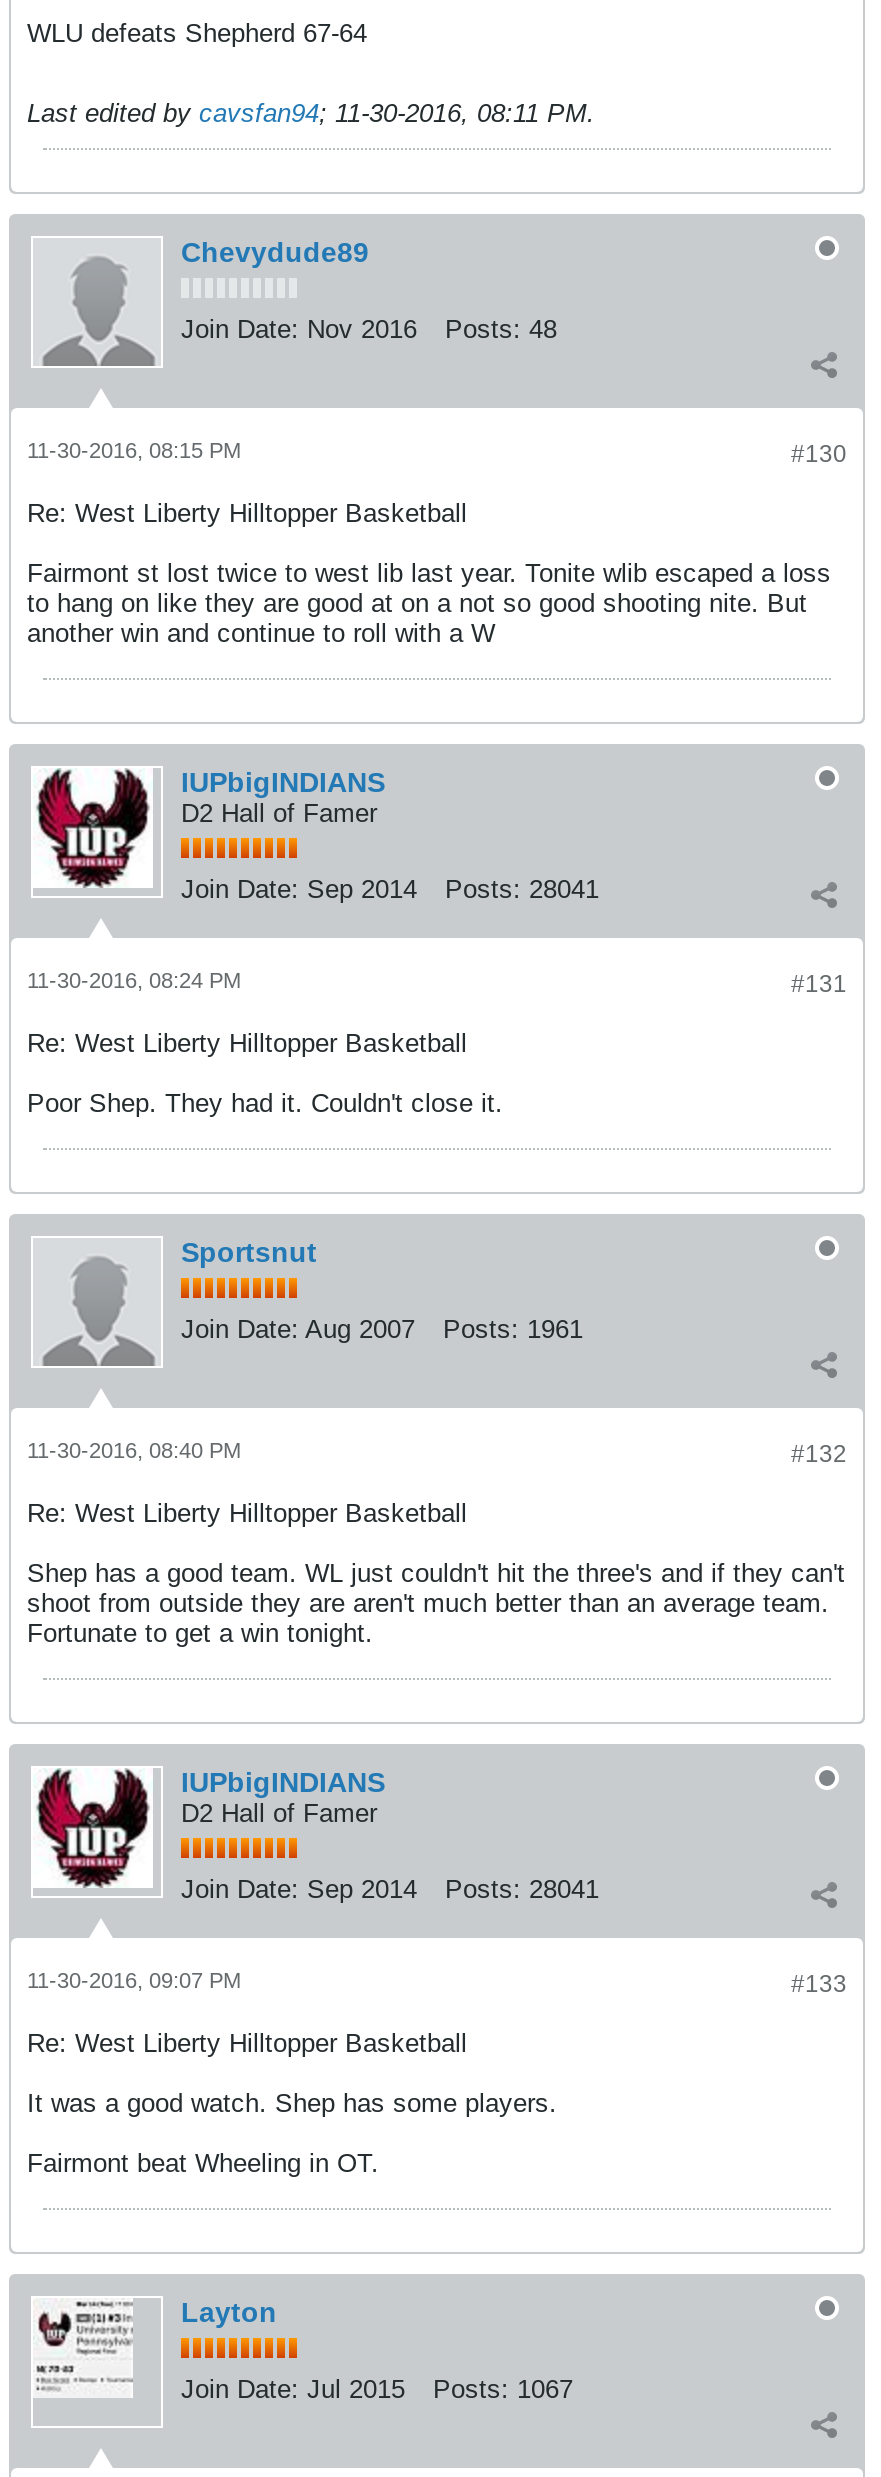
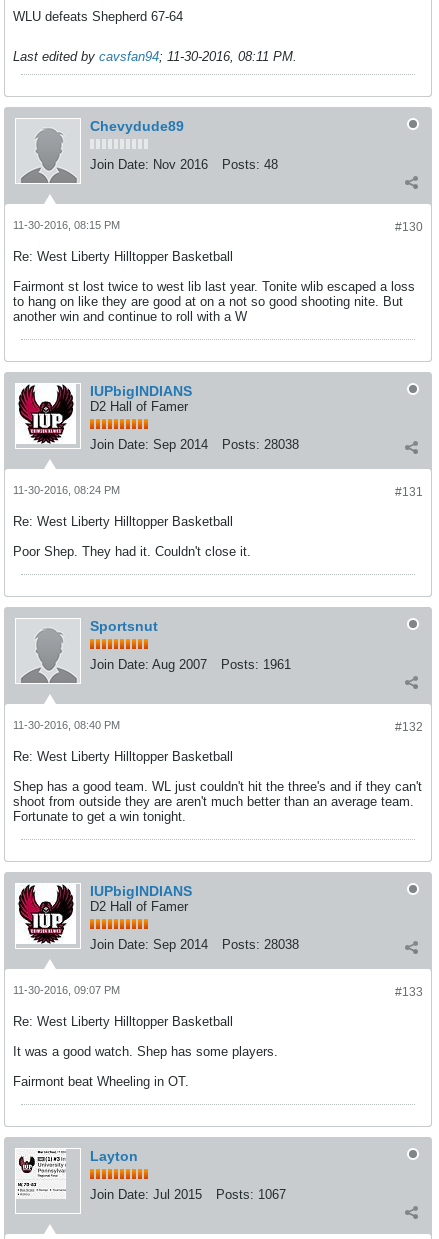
[181,874,599,904] Join Date: Sep 2014 Posts: 28041 -> [90,437,299,452] Join Date: Sep 2014 Posts: 28038
[181,1874,599,1904] Join Date: Sep 2014 Posts: 28041 -> [90,937,299,952] Join Date: Sep 2014 Posts: 28038

